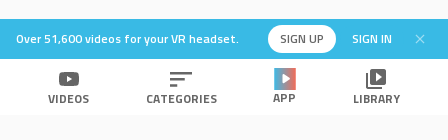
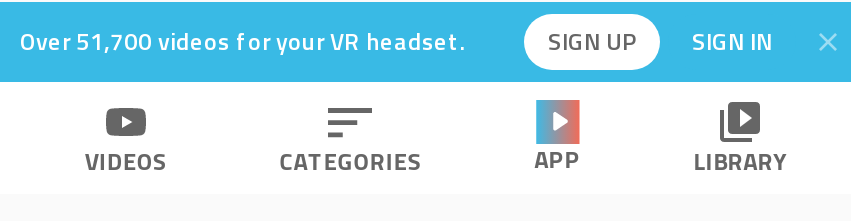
[16,29,239,48] Over 51,600 videos for your VR headset. -> [20,22,466,60] Over 51,700 videos for your VR headset.

